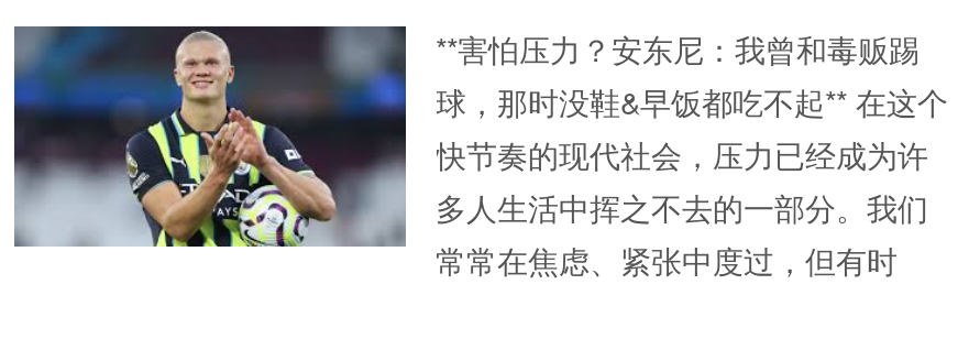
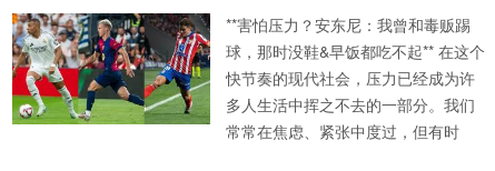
[12,24,408,249] [image] -> [11,12,211,125] [image]

